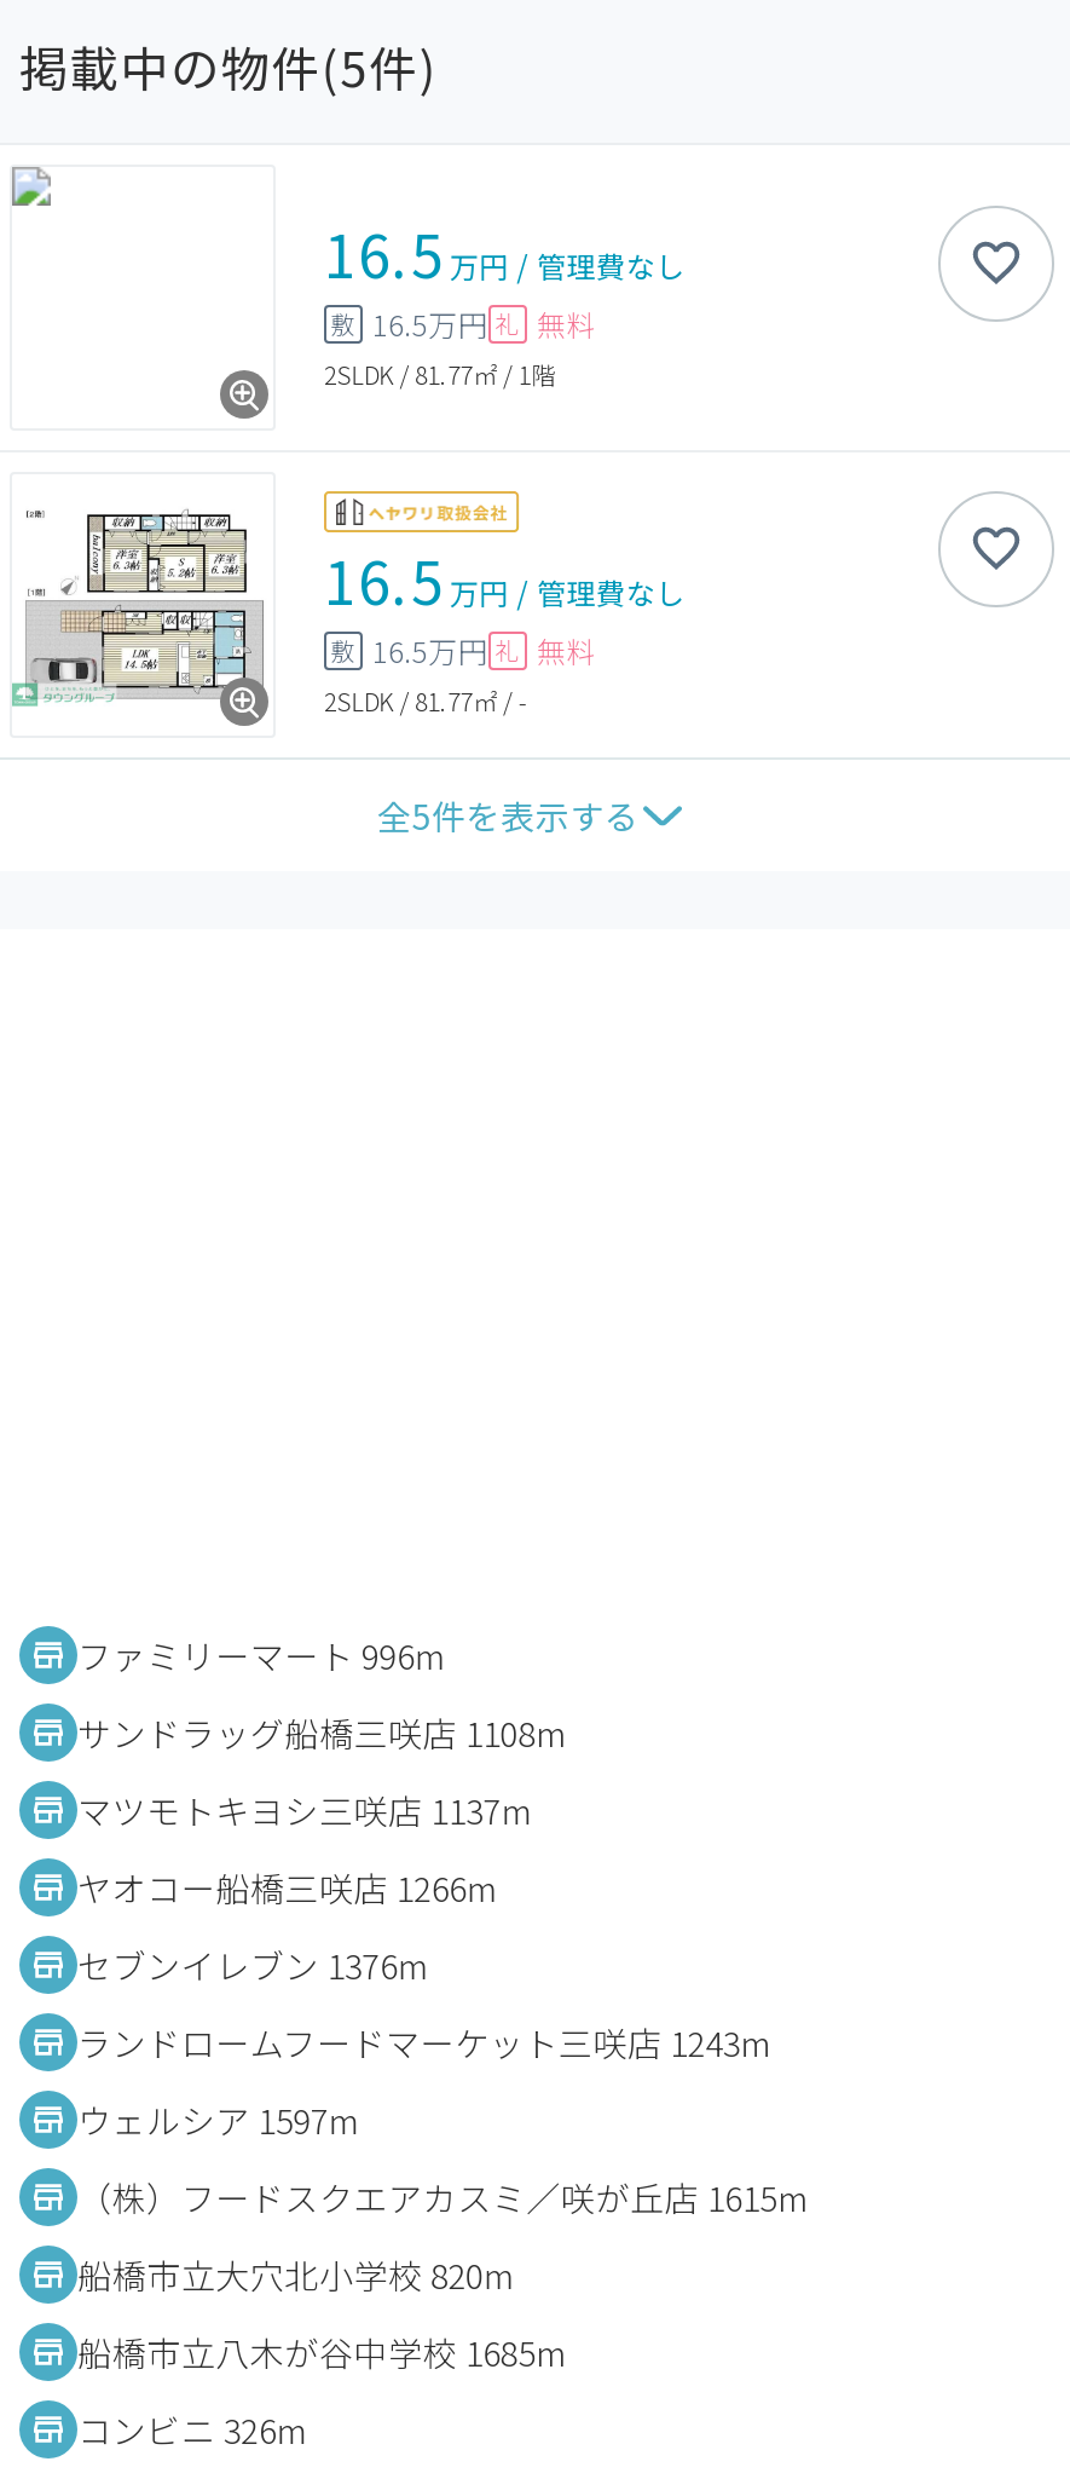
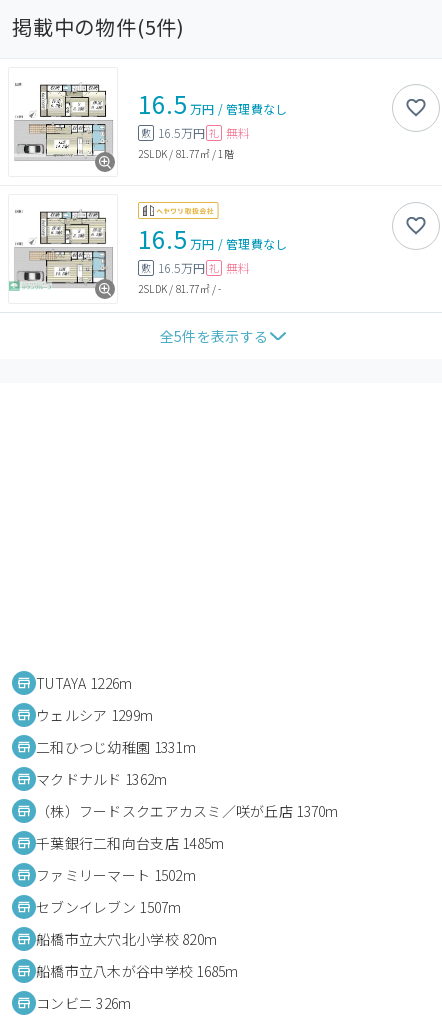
none -> [9,68,114,162] [image]
[77,1631,446,1679] ファミリーマート 996m -> [36,673,132,693] TUTAYA 1226m
[77,1708,568,1757] サンドラッグ船橋三咲店 1108m -> [36,705,153,725] ウェルシア 1299m
[77,1786,533,1834] マツモトキヨシ三咲店 1137m -> [36,737,196,757] 二和ひつじ幼稚園 1331m
[77,1863,499,1912] ヤオコー船橋三咲店 1266m -> [36,769,167,789] マクドナルド 1362m
[77,1941,429,1989] セブンイレブン 1376m -> [36,801,339,821] （株）フードスクエアカスミ／咲が丘店 1370m
[77,2018,773,2066] ランドロームフードマーケット三咲店 1243m -> [36,833,224,853] 千葉銀行二和向台支店 1485m
[77,2096,361,2144] ウェルシア 1597m -> [36,865,196,885] ファミリーマート 1502m
[77,2173,809,2221] （株）フードスクエアカスミ／咲が丘店 1615m -> [36,897,182,917] セブンイレブン 1507m

